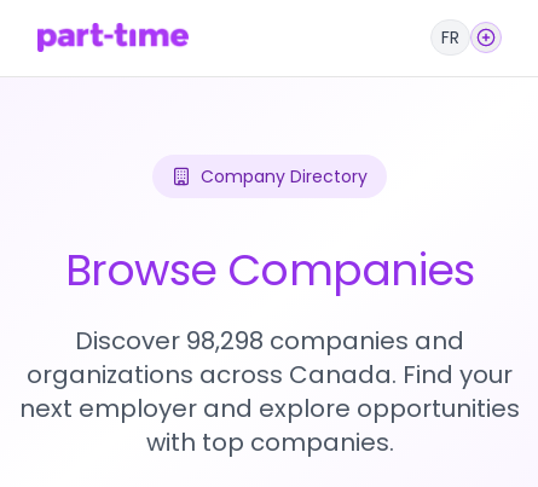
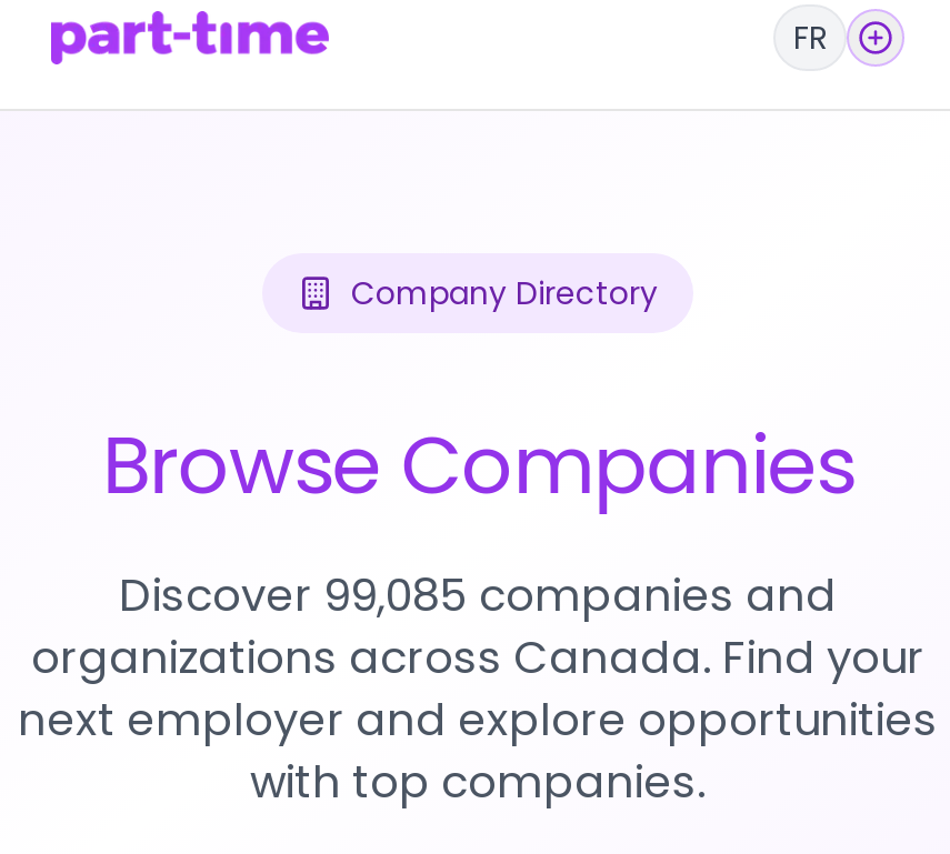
[75,324,464,358] Discover 98,298 companies and -> [119,564,837,626] Discover 99,085 companies and

